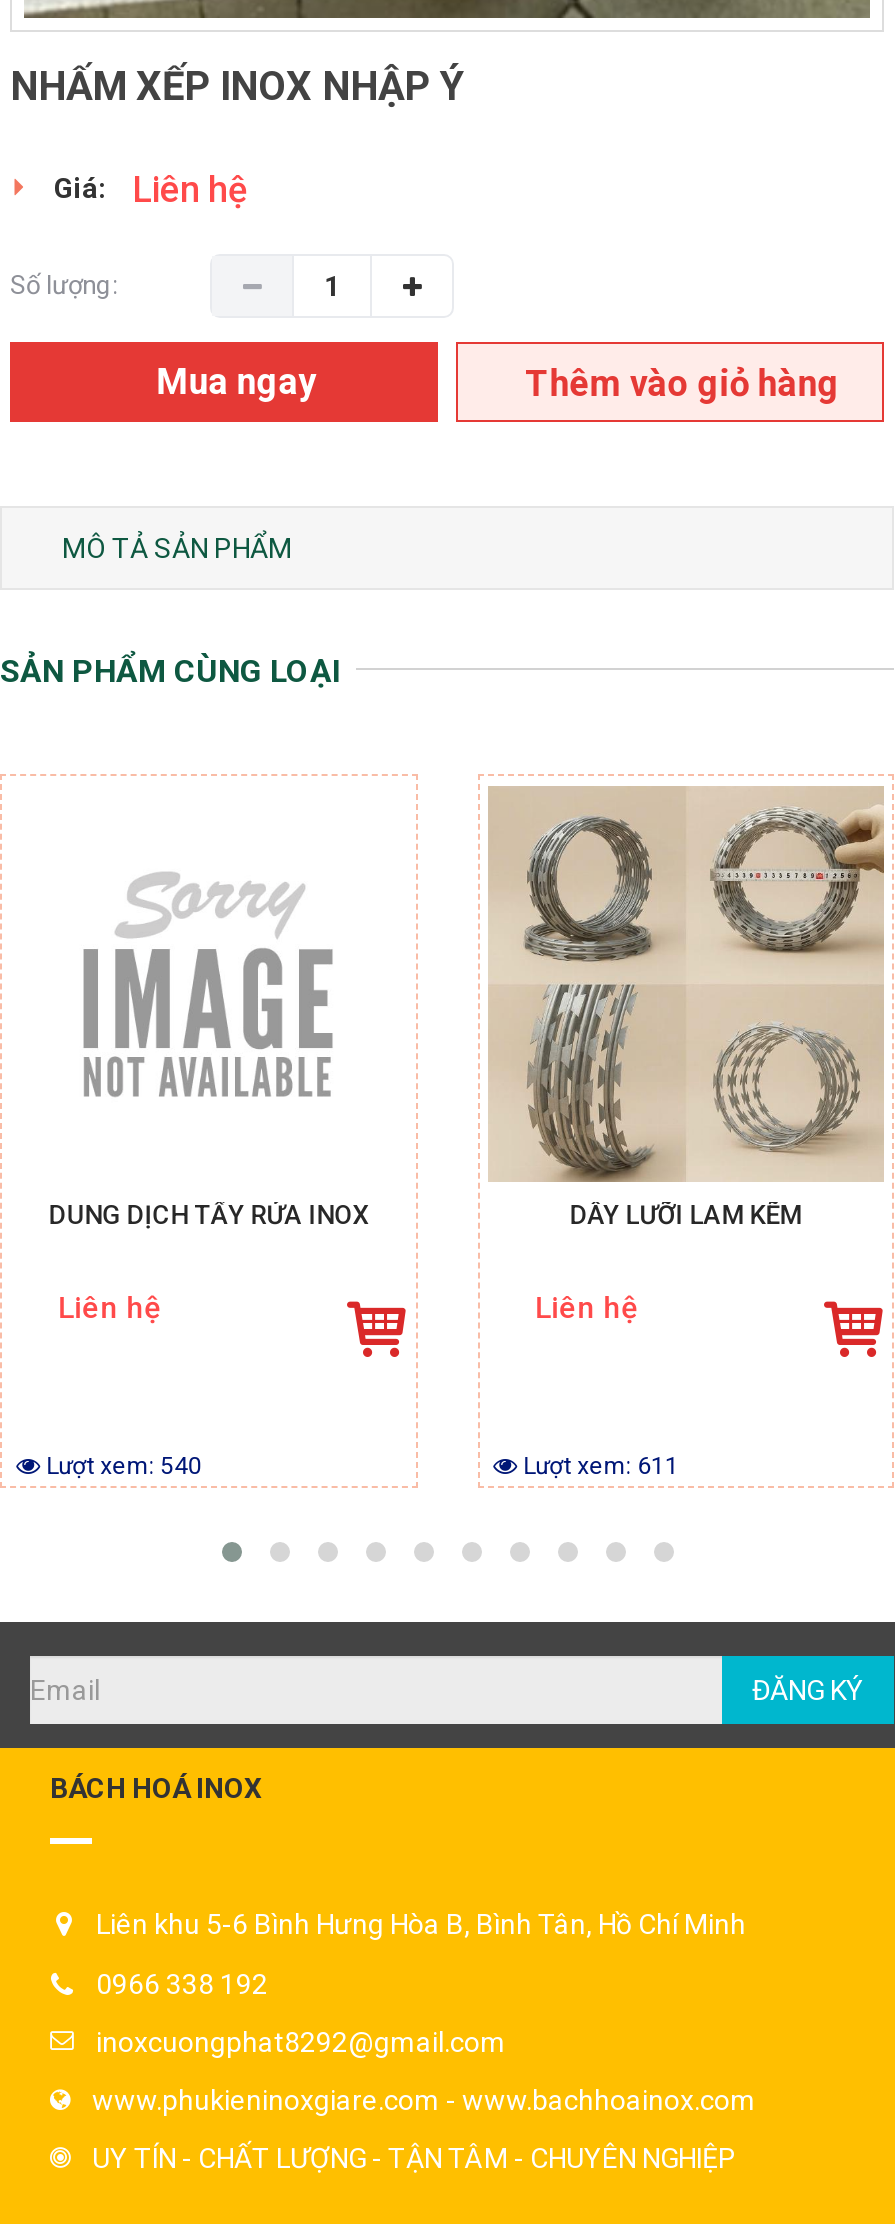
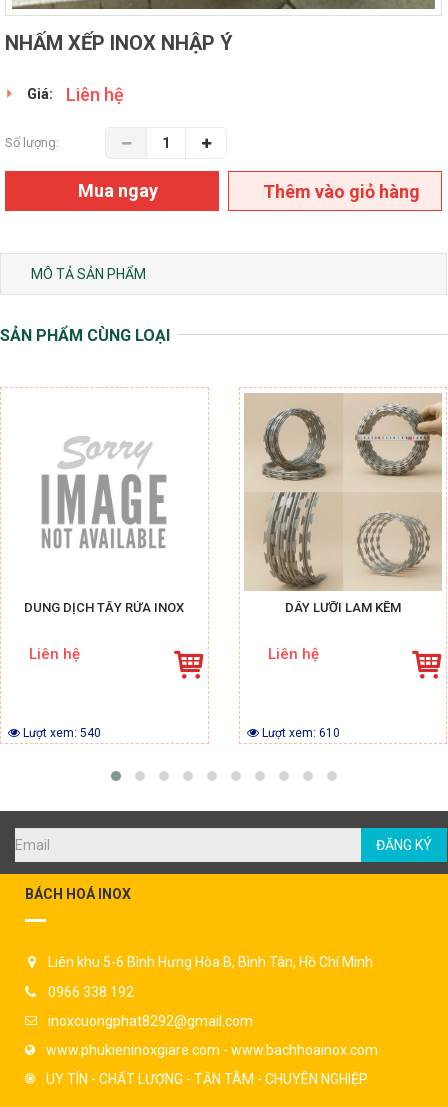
[517,1452,679,1480] Lượt xem: 611 -> [259,726,340,740] Lượt xem: 610

